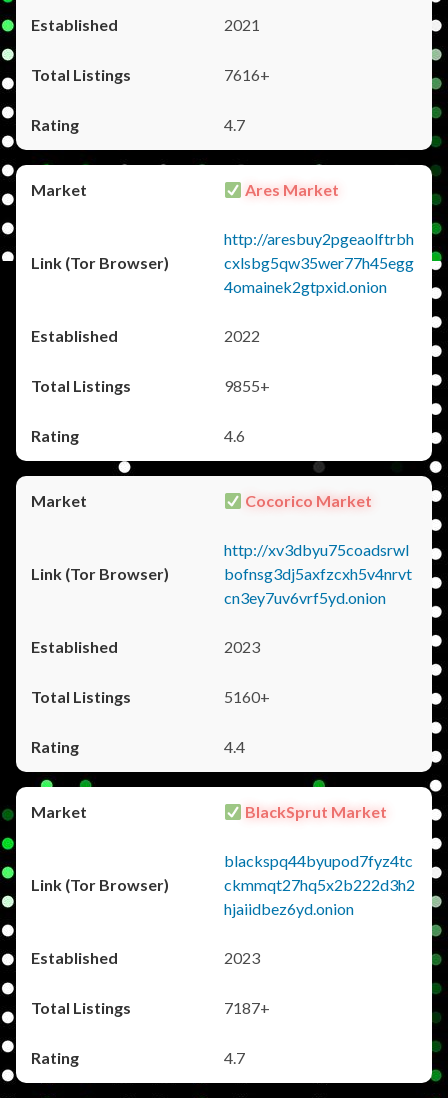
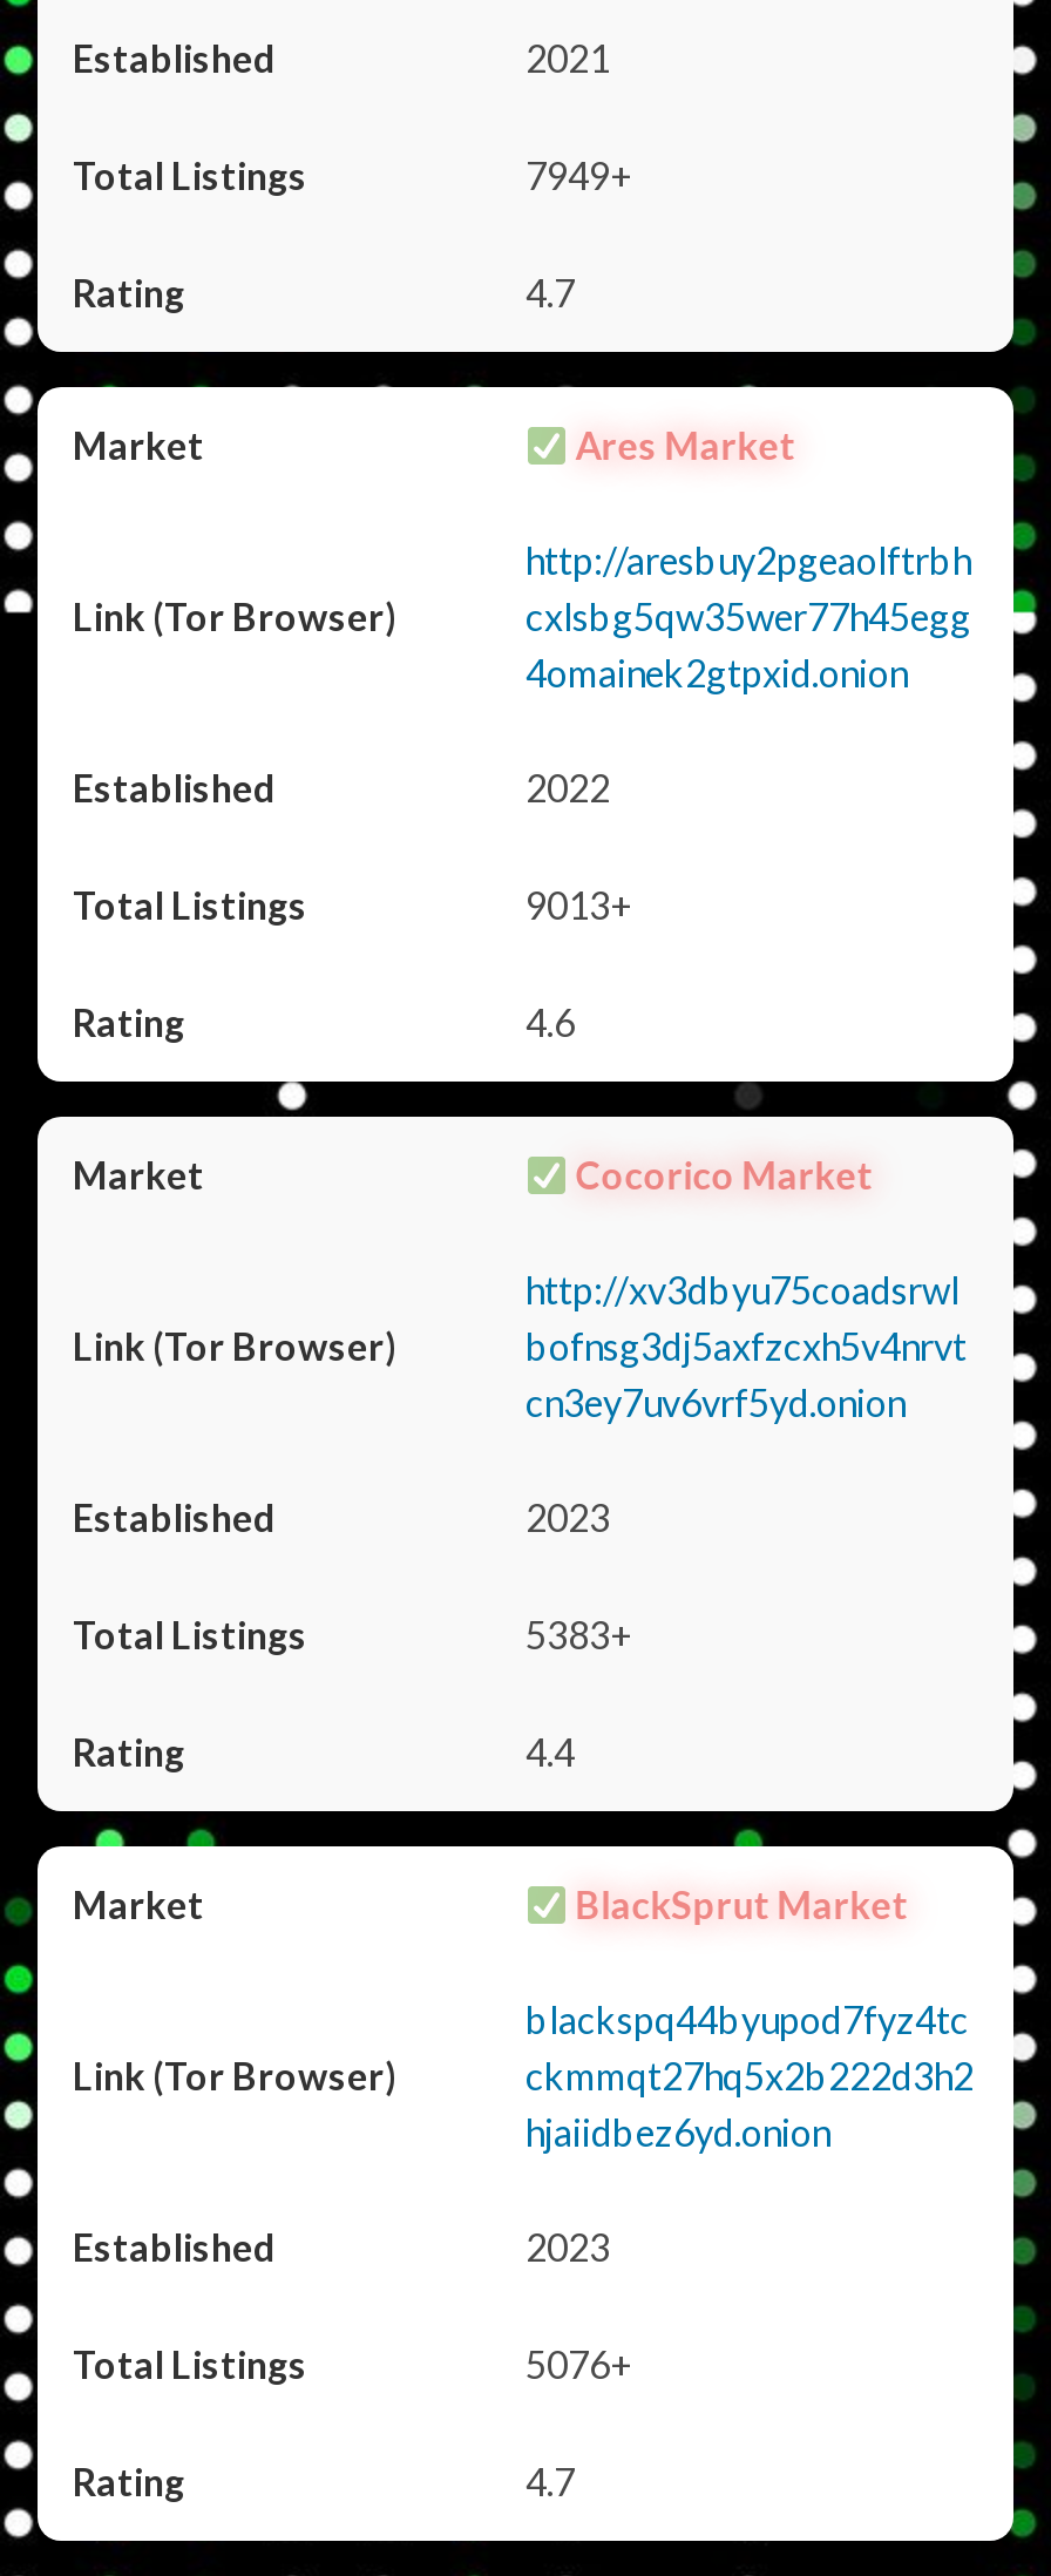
[224,65,270,84] 7616+ -> [525,152,633,197] 7949+
[224,376,270,395] 9855+ -> [525,882,633,927] 9013+
[224,687,270,706] 5160+ -> [525,1612,633,1656] 5383+
[224,998,270,1017] 7187+ -> [525,2341,633,2386] 5076+

